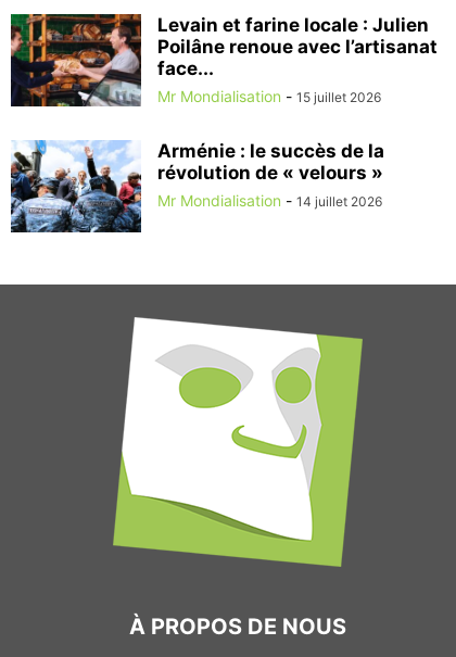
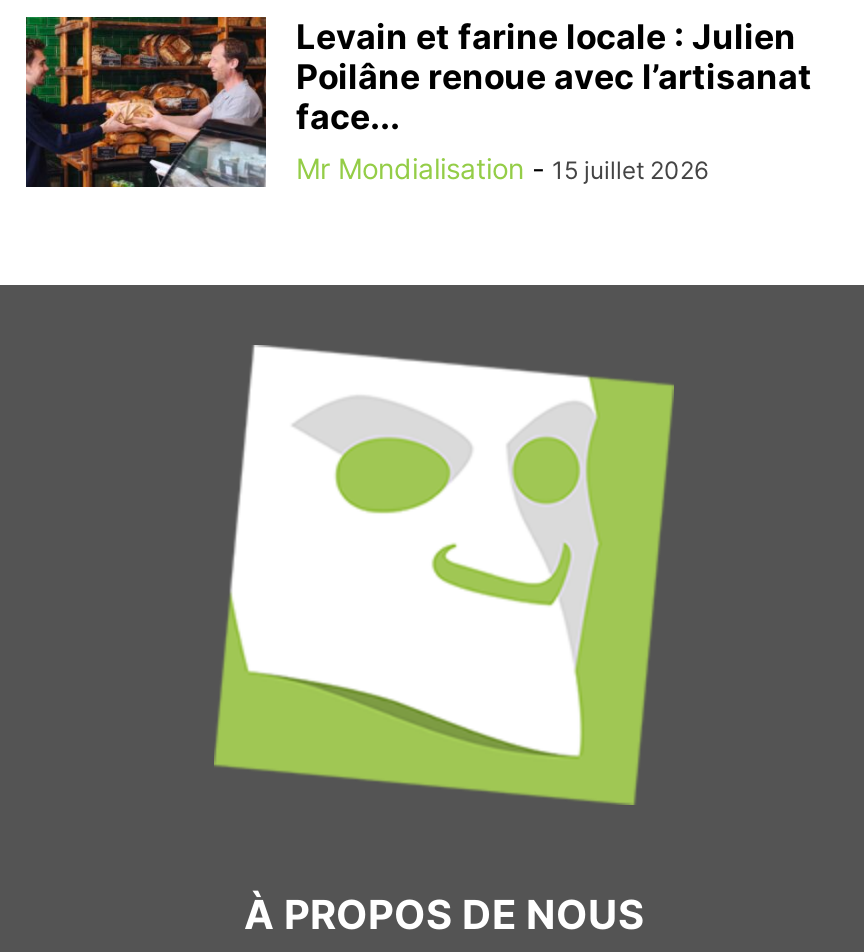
[10,139,384,233] [image] | Arménie : le succès de la | révolution de « velours » | Mr Mondialisation - 14 juillet 2026 -> none

